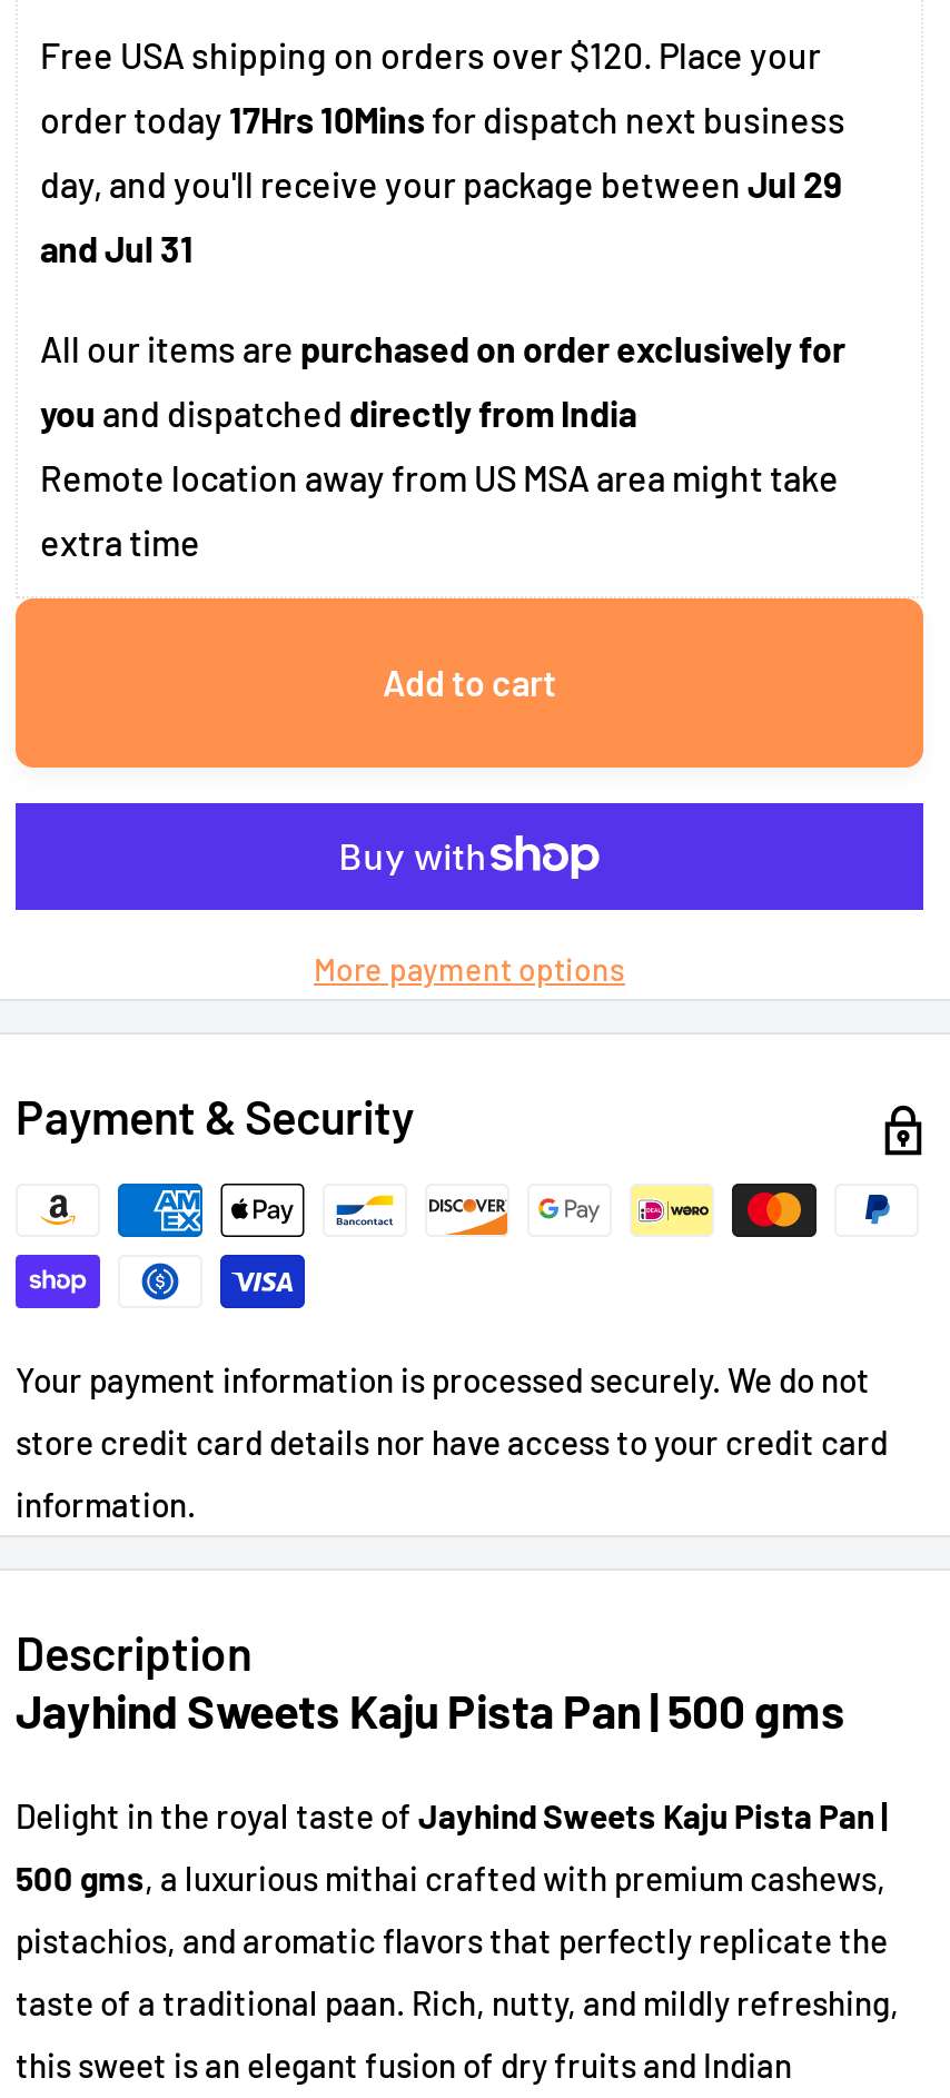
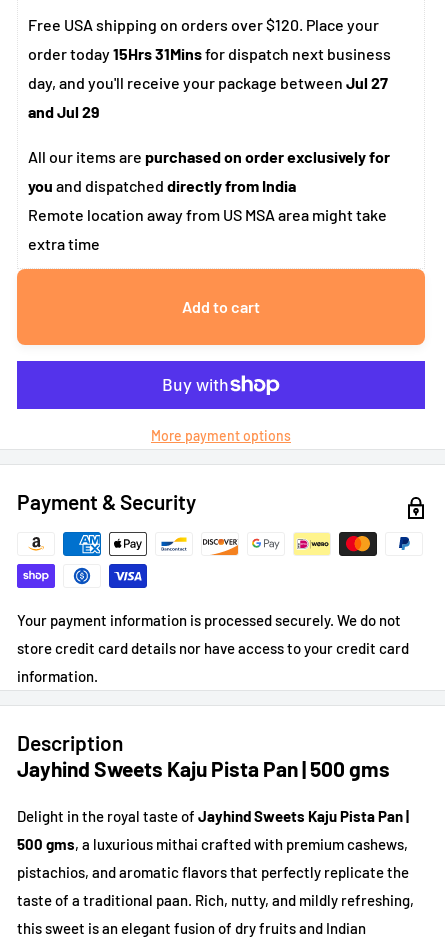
[40,98,845,140] order today 17Hrs 10Mins for dispatch next business -> [28,44,391,63] order today 15Hrs 31Mins for dispatch next business
[40,162,843,204] day, and you'll receive your package between Jul 29 -> [28,73,388,92] day, and you'll receive your package between Jul 27
[40,227,194,269] and Jul 31 -> [28,102,100,121] and Jul 29

